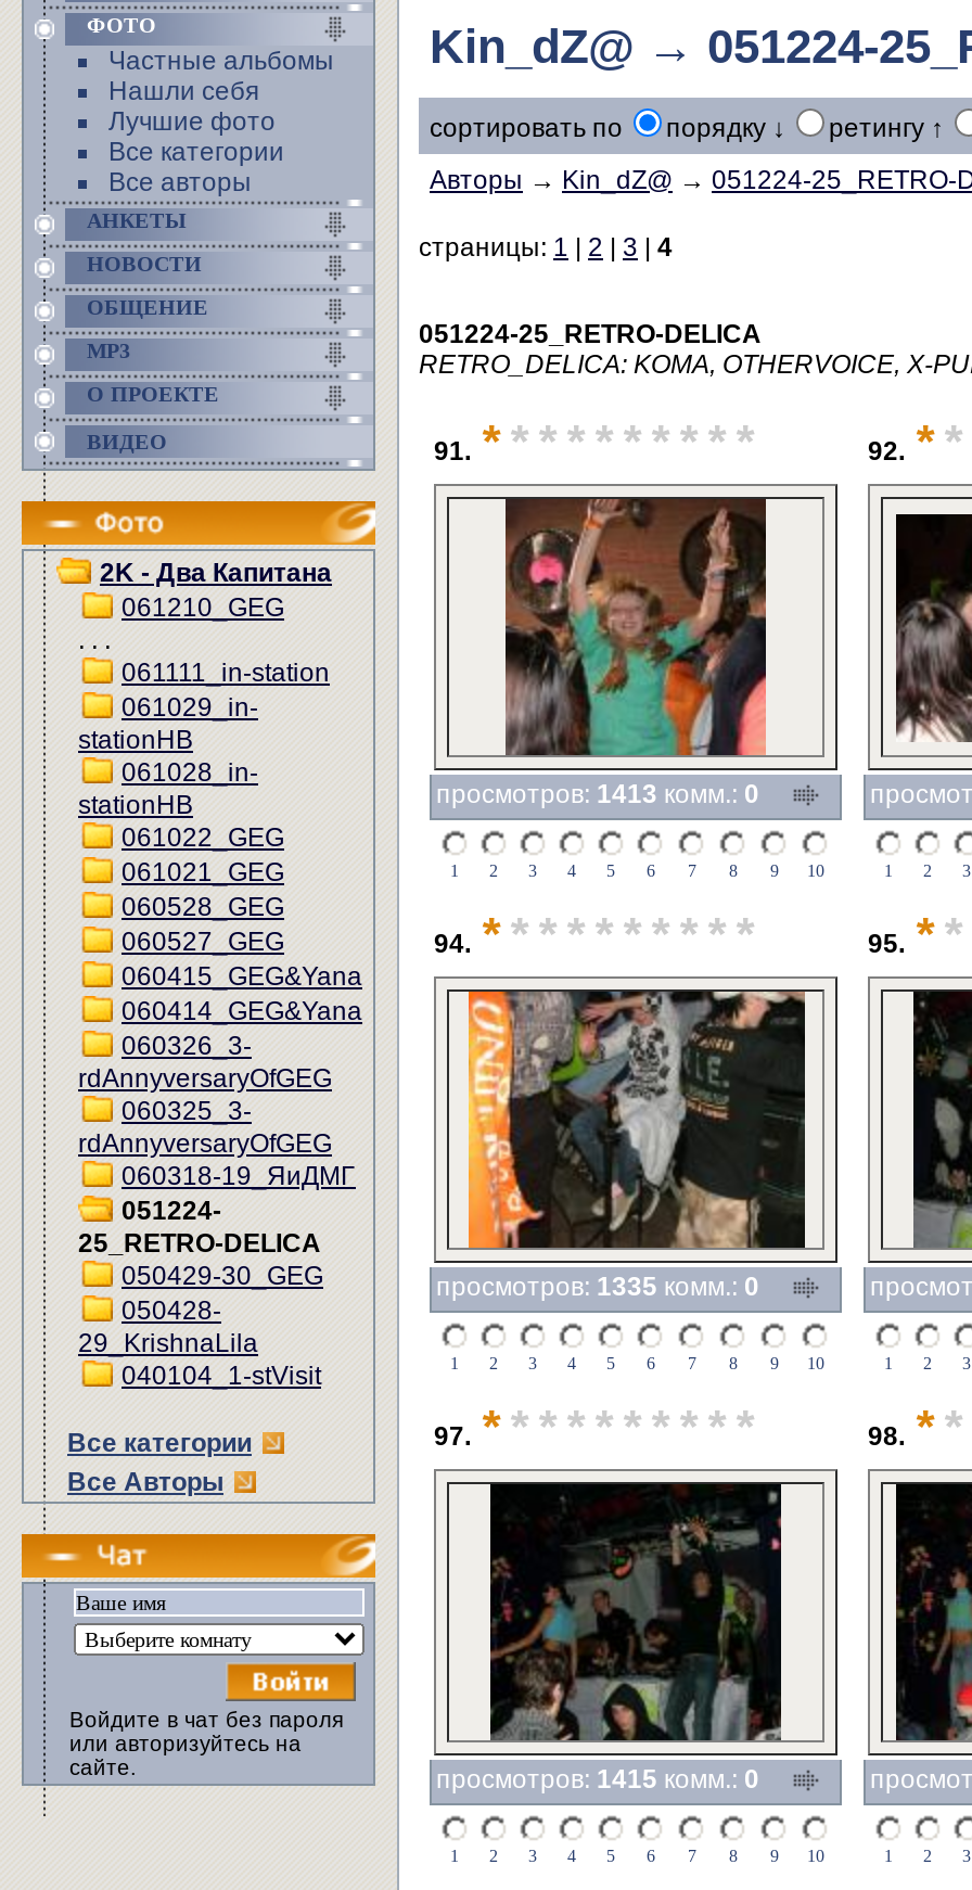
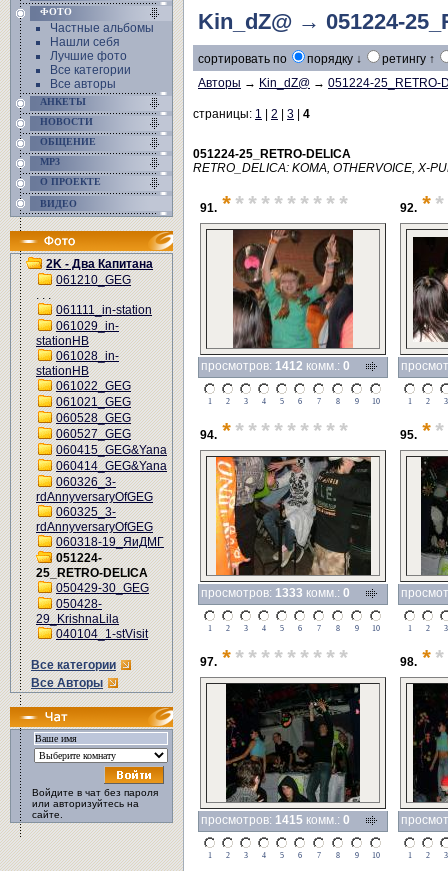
[436,779,759,809] просмотров: 1413 комм.: 0 -> [201,359,350,373] просмотров: 1412 комм.: 0
[436,1272,759,1302] просмотров: 1335 комм.: 0 -> [201,586,350,600] просмотров: 1333 комм.: 0

